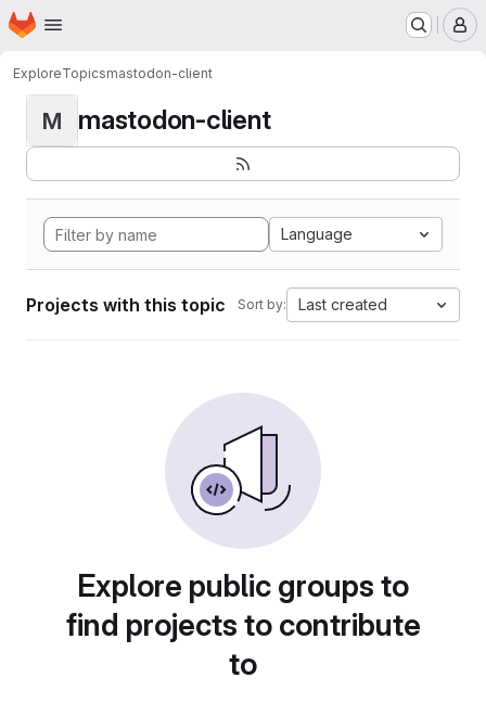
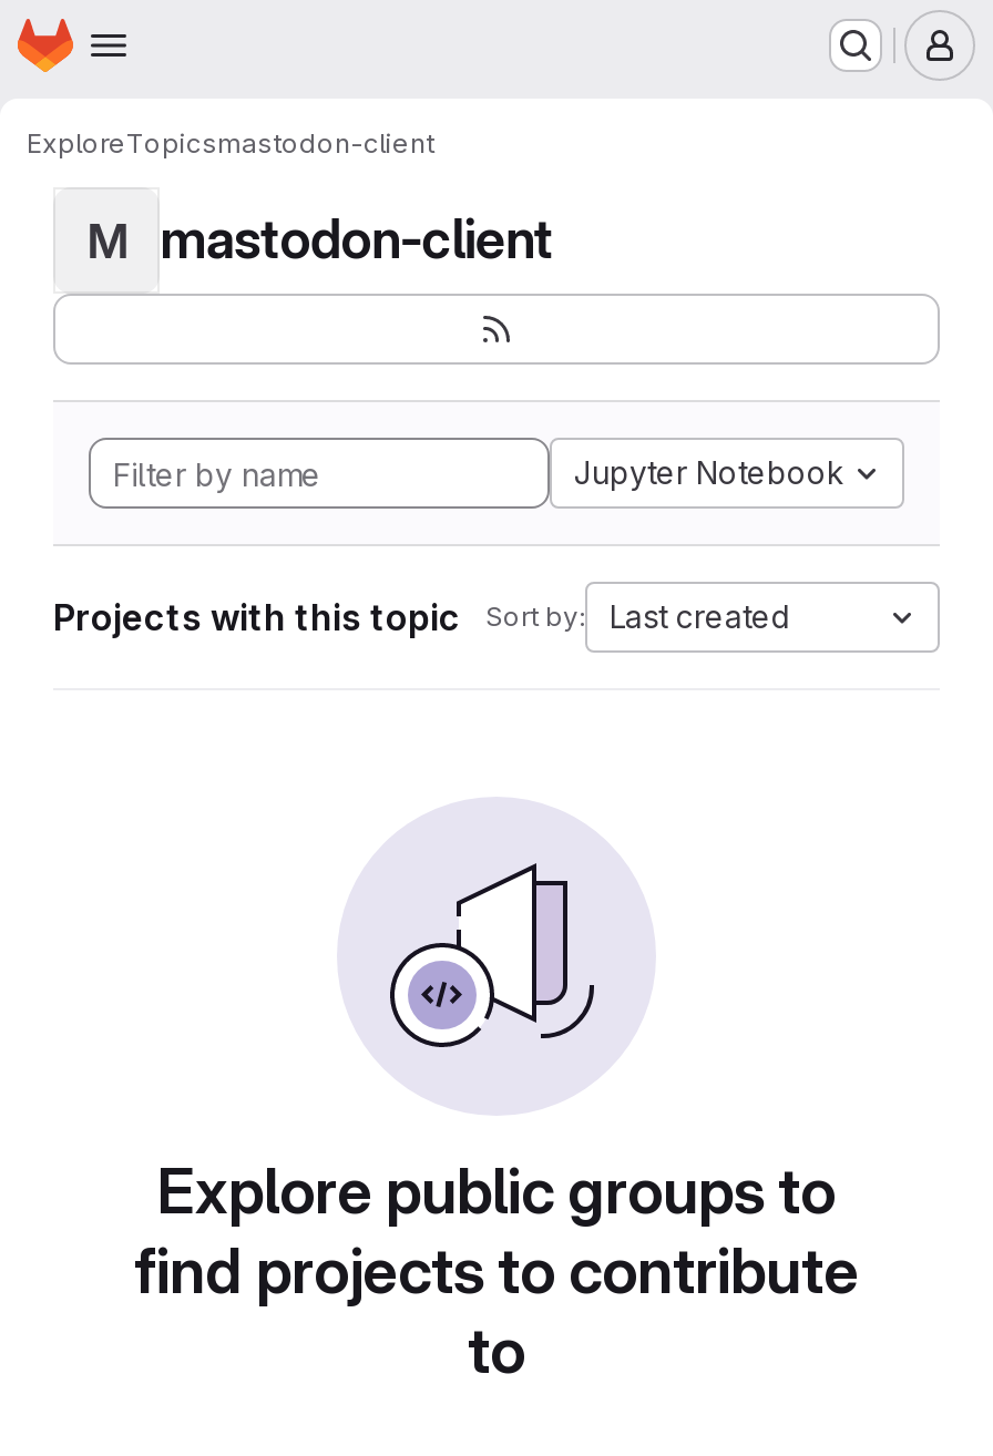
[281,225,353,243] Language -> [574,453,844,491] Jupyter Notebook

